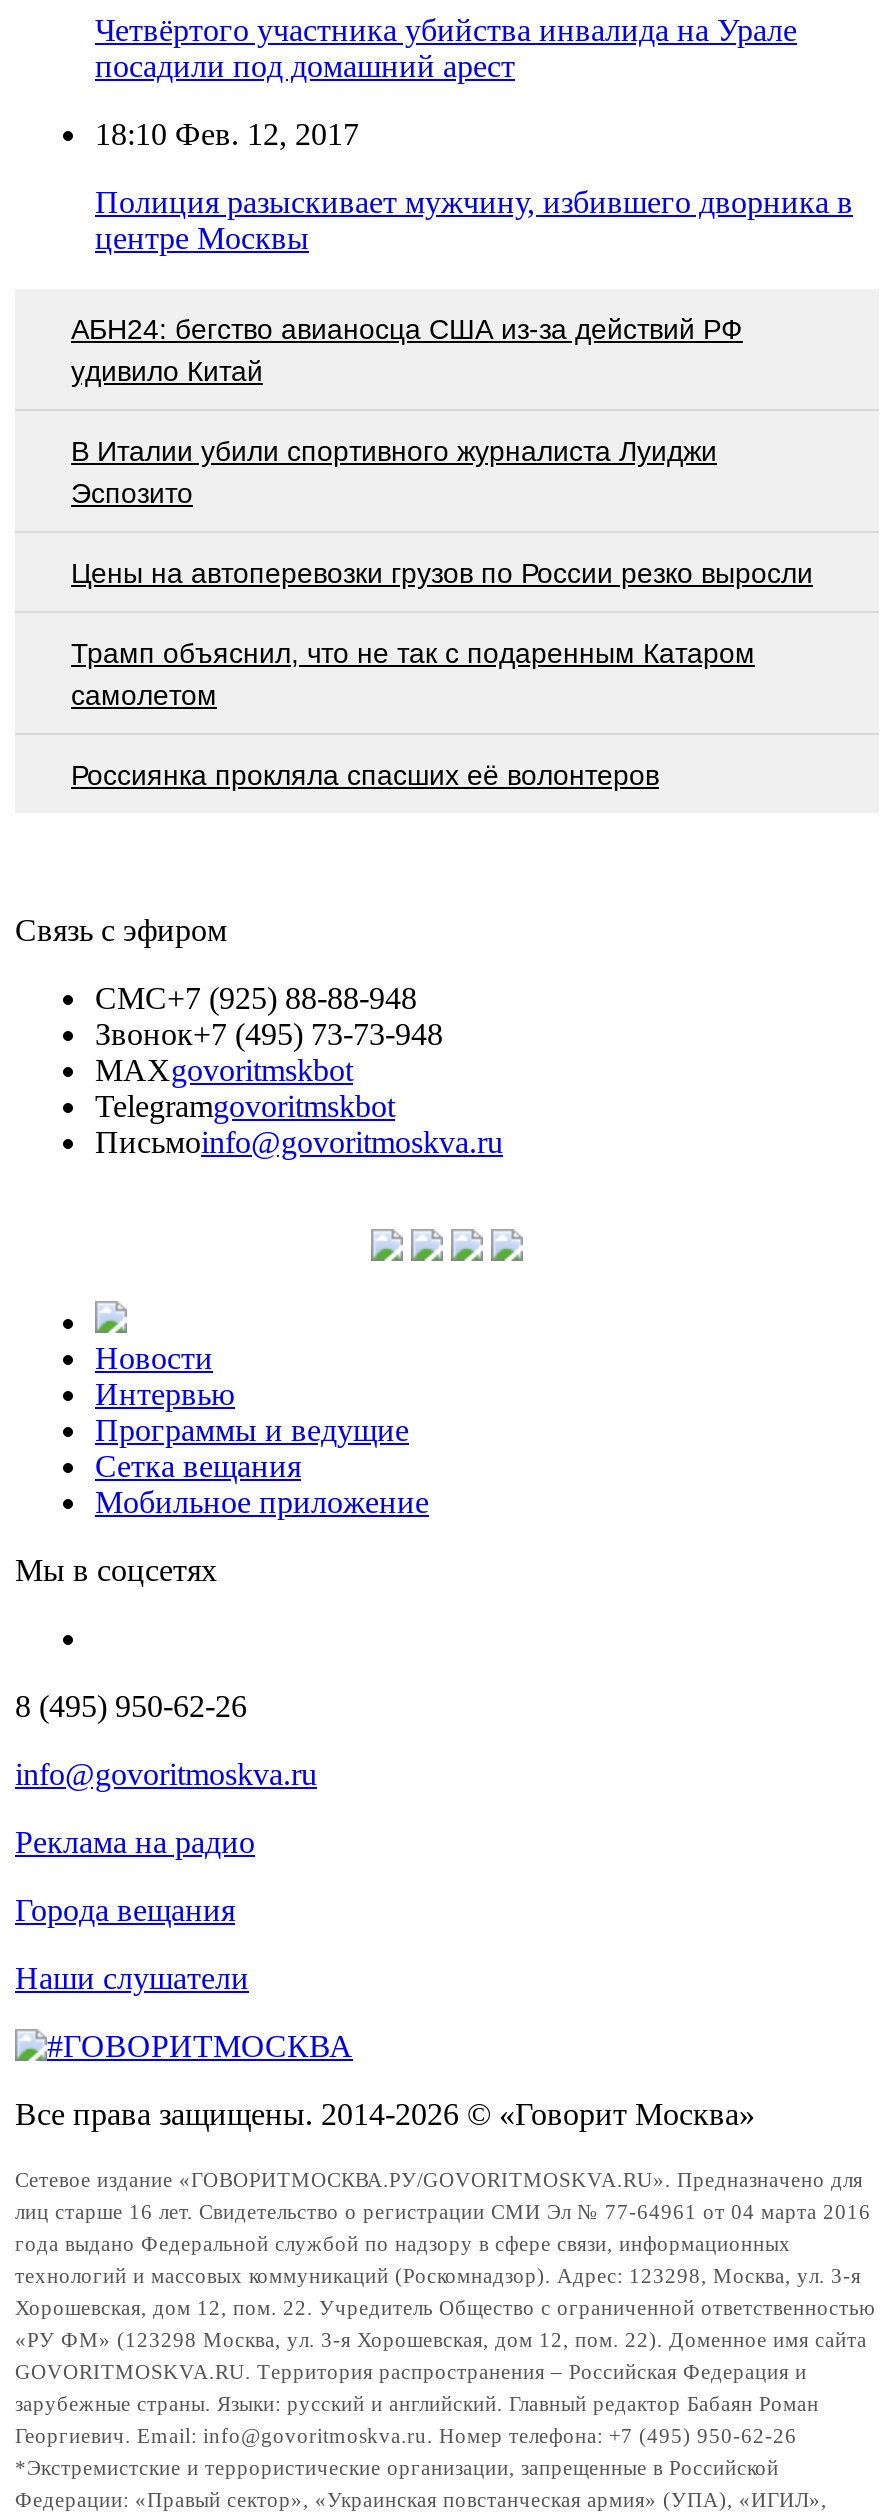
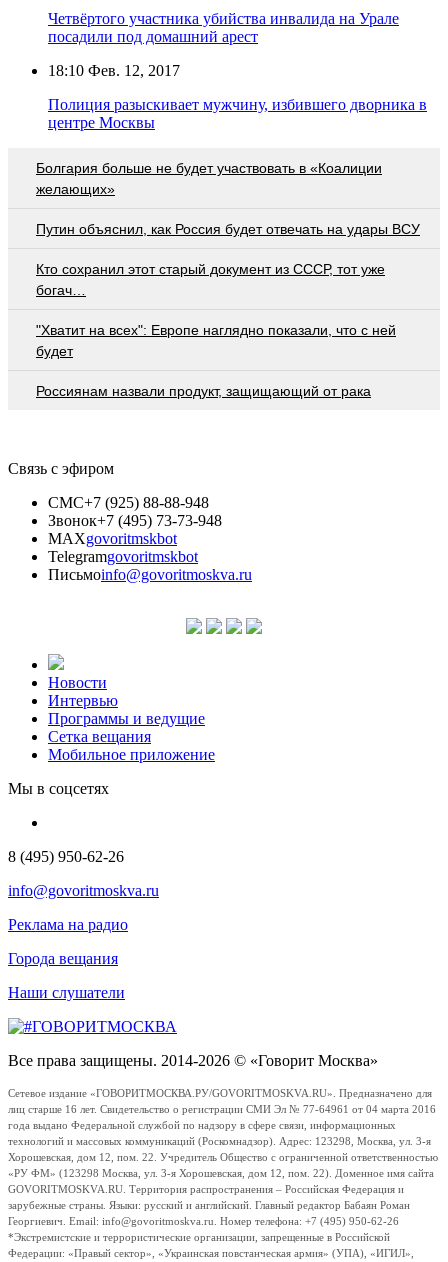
[71,312,743,386] АБН24: бегство авианосца США из-за действий РФ | удивило Китай -> [36,160,382,197] Болгария больше не будет участвовать в «Коалиции | желающих»
[71,434,717,508] В Италии убили спортивного журналиста Луиджи | Эспозито -> [36,221,420,237] Путин объяснил, как Россия будет отвечать на удары ВСУ
[71,556,813,588] Цены на автоперевозки грузов по России резко выросли -> [36,261,385,298] Кто сохранил этот старый документ из СССР, тот уже | богач…
[71,636,755,710] Трамп объяснил, что не так с подаренным Катаром | самолетом -> [36,322,396,359] "Хватит на всех": Европе наглядно показали, что с ней | будет
[71,758,659,790] Россиянка прокляла cпасших её волонтеров -> [36,383,371,399] Россиянам назвали продукт, защищающий от рака

